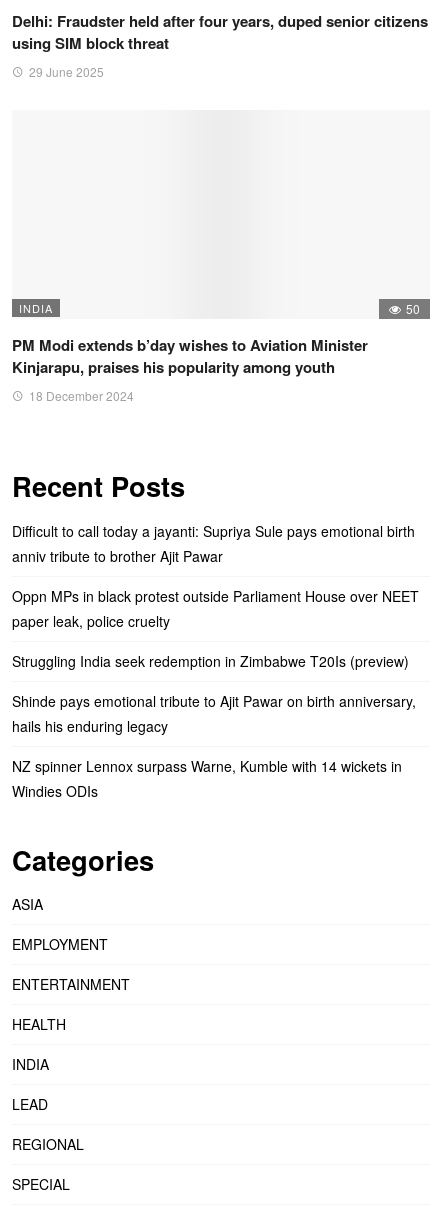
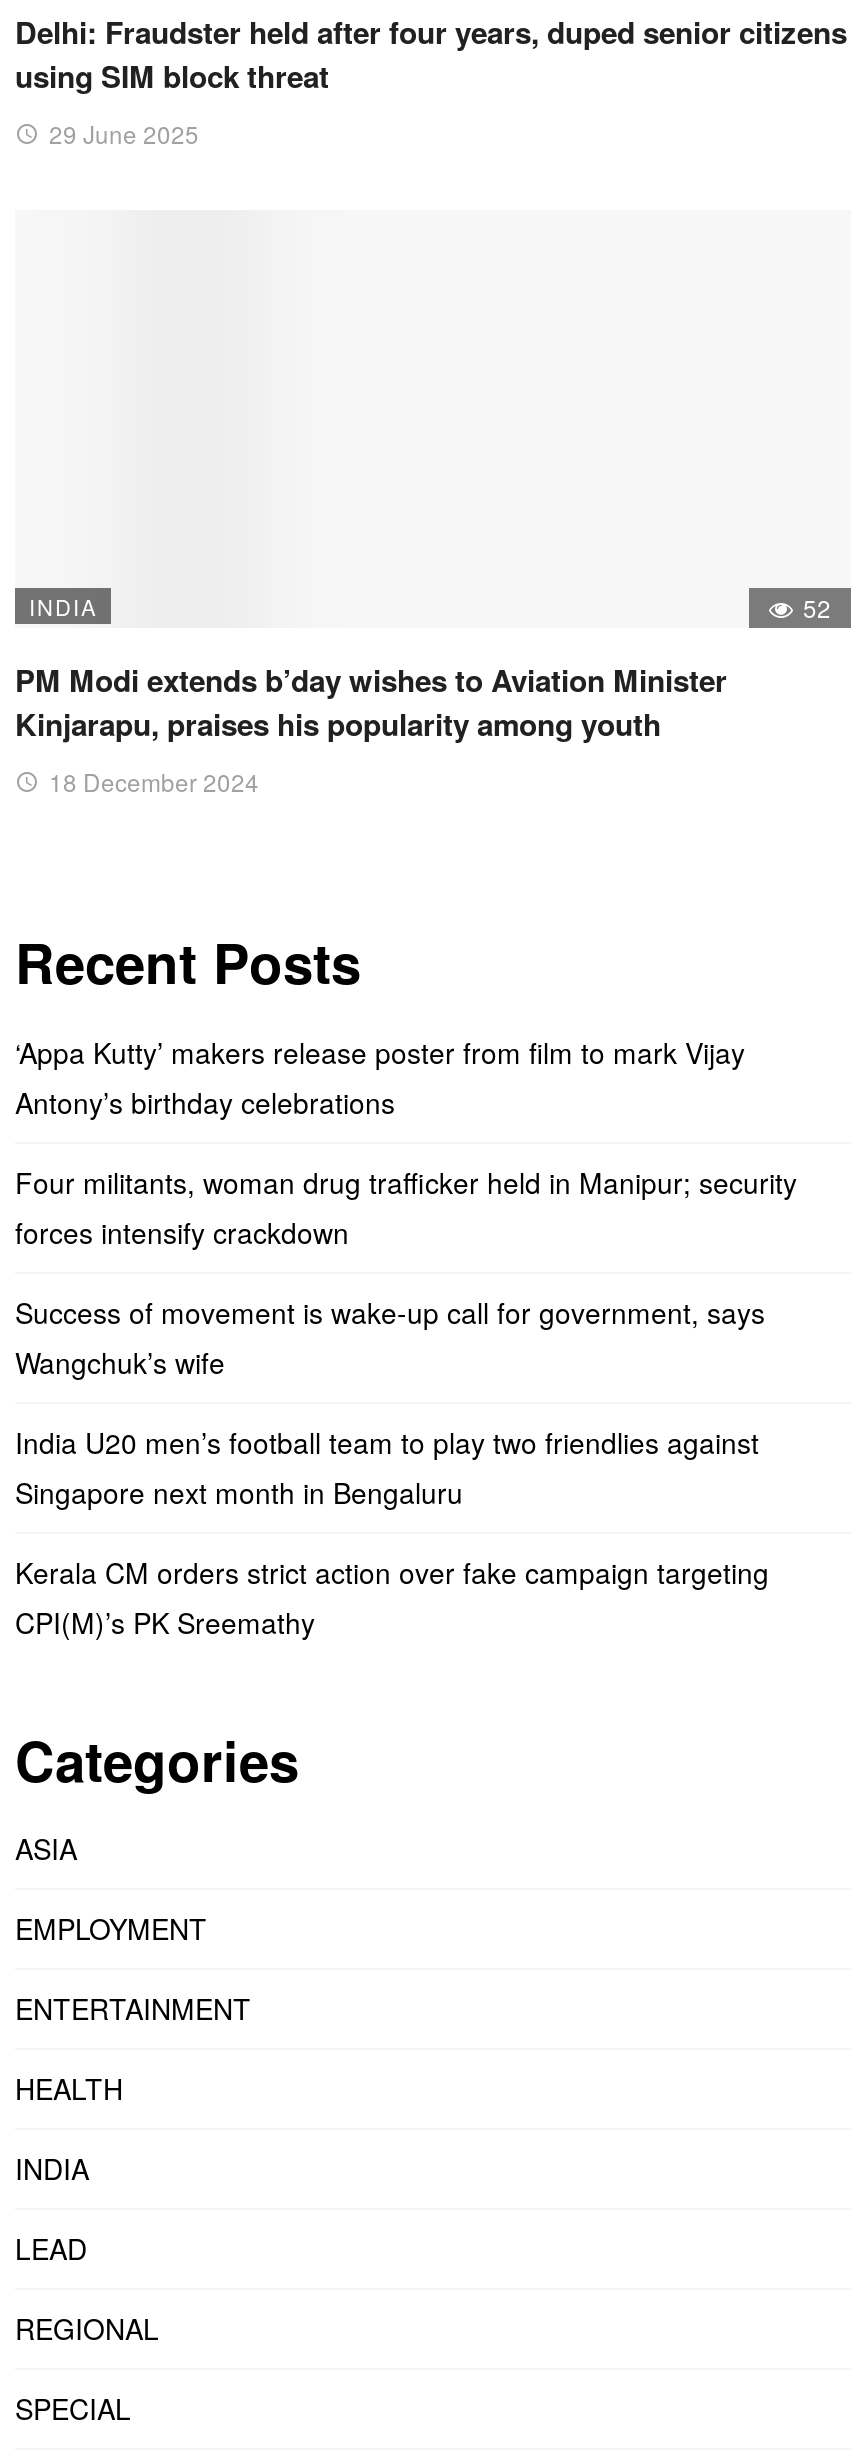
[406,300,420,317] 50 -> [803,591,831,625] 52
[12,521,415,566] Difficult to call today a jayanti: Supriya Sule pays emotional birth | anniv tribute to brother Ajit Pawar -> [15,1031,745,1121] ‘Appa Kutty’ makers release poster from film to mark Vijay | Antony’s birthday celebrations
[12,586,419,631] Oppn MPs in black protest outside Parliament House over NEET | paper leak, police cruelty -> [15,1161,797,1251] Four militants, woman drug trafficker held in Manipur; security | forces intensify crackdown
[12,651,409,671] Struggling India seek redemption in Zimbabwe T20Is (preview) -> [15,1291,765,1381] Success of movement is wake-up call for government, says | Wangchuk’s wife
[12,691,416,736] Shinde pays emotional tribute to Ajit Pawar on birth anniversary, | hails his enduring legacy -> [15,1421,759,1511] India U20 men’s football team to play two friendlies against | Singapore next month in Bengaluru
[12,756,402,801] NZ spinner Lennox surpass Warne, Kumble with 14 wickets in | Windies ODIs -> [15,1551,769,1641] Kerala CM orders strict action over fake campaign targeting | CPI(M)’s PK Sreemathy

